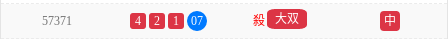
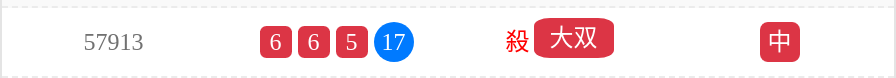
[42,14,203,28] 57371 | 4 | 2 | 1 | 07 -> [84,28,406,56] 57913 | 6 | 6 | 5 | 17

